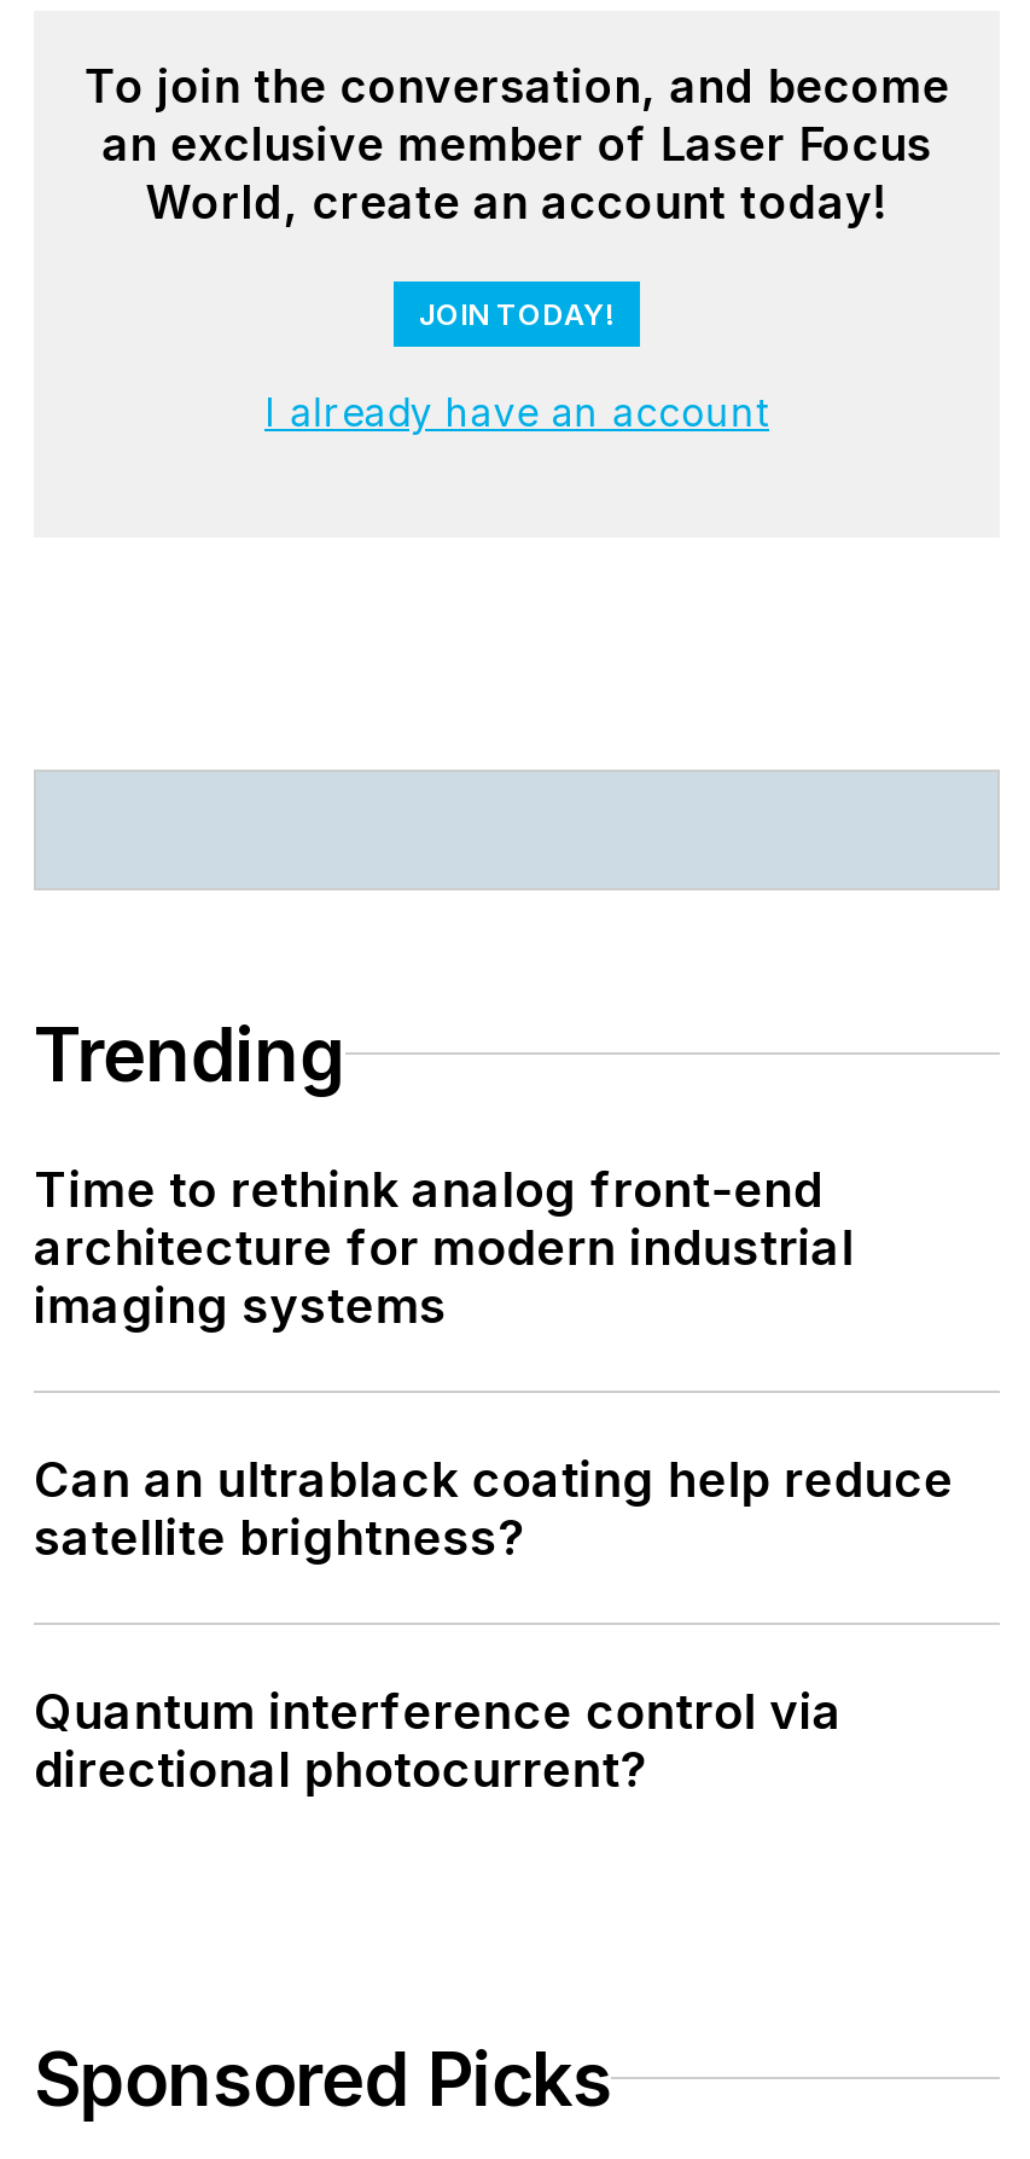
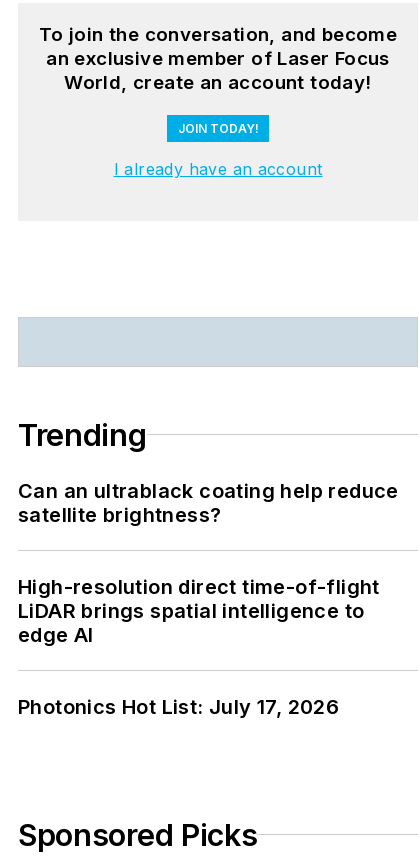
[34,1161,854,1335] Time to rethink analog front-end | architecture for modern industrial | imaging systems -> none
moved [34,1451,953,1567] -> [18,479,399,527]: Can an ultrablack coating help reduce | satellite brightness?
[34,1683,842,1799] Quantum interference control via | directional photocurrent? -> [18,575,380,719] High-resolution direct time-of-flight | LiDAR brings spatial intelligence to | edge AI | Photonics Hot List: July 17, 2026

